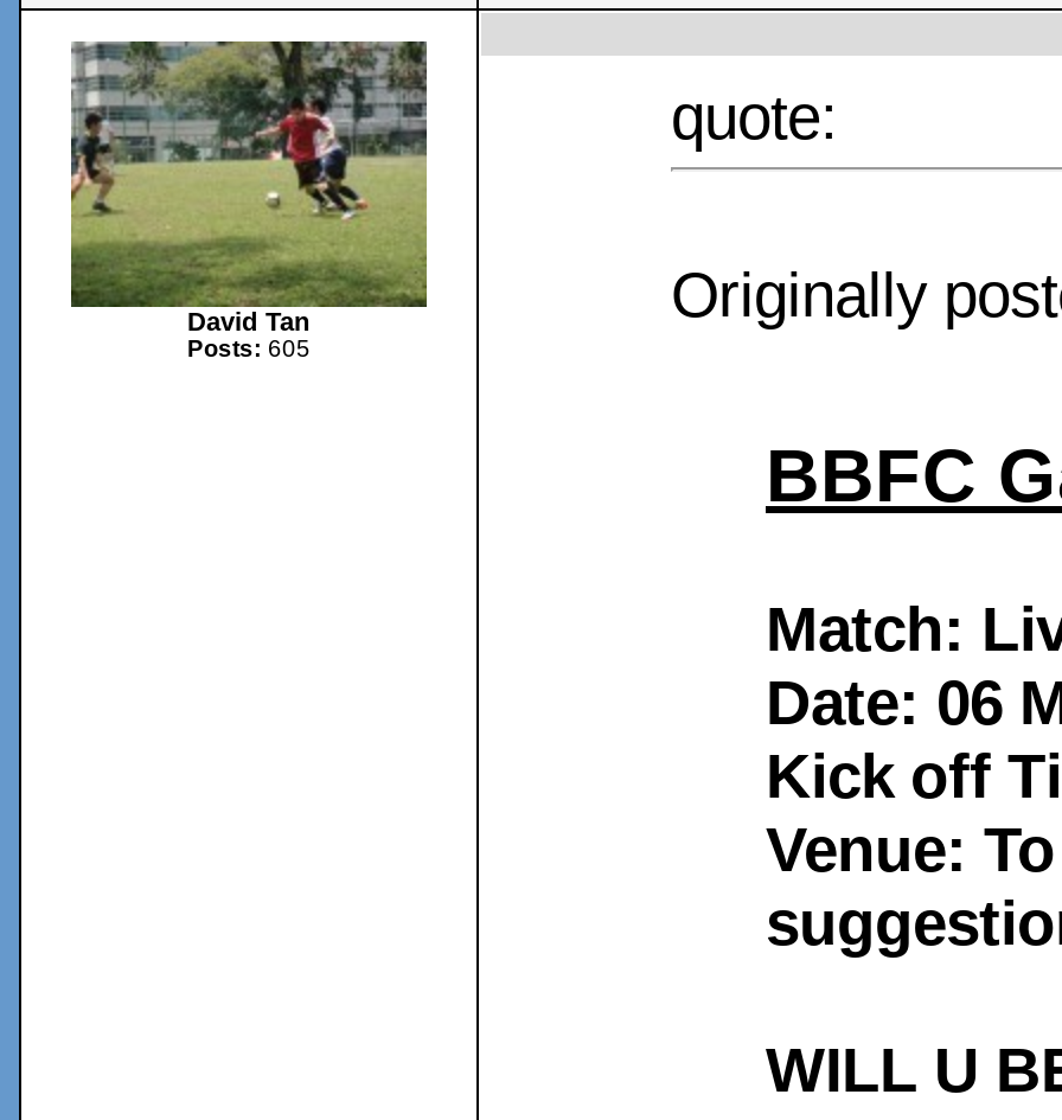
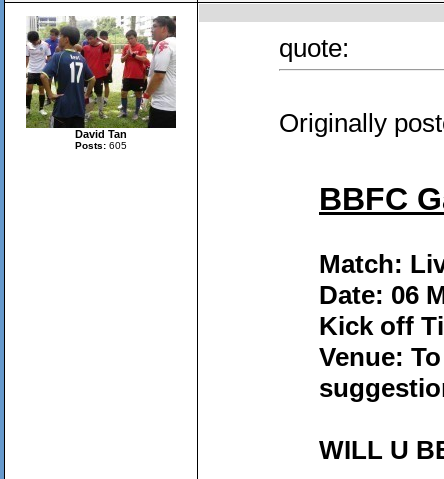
[69,39,429,309] [image] -> [25,16,177,129] [image]

